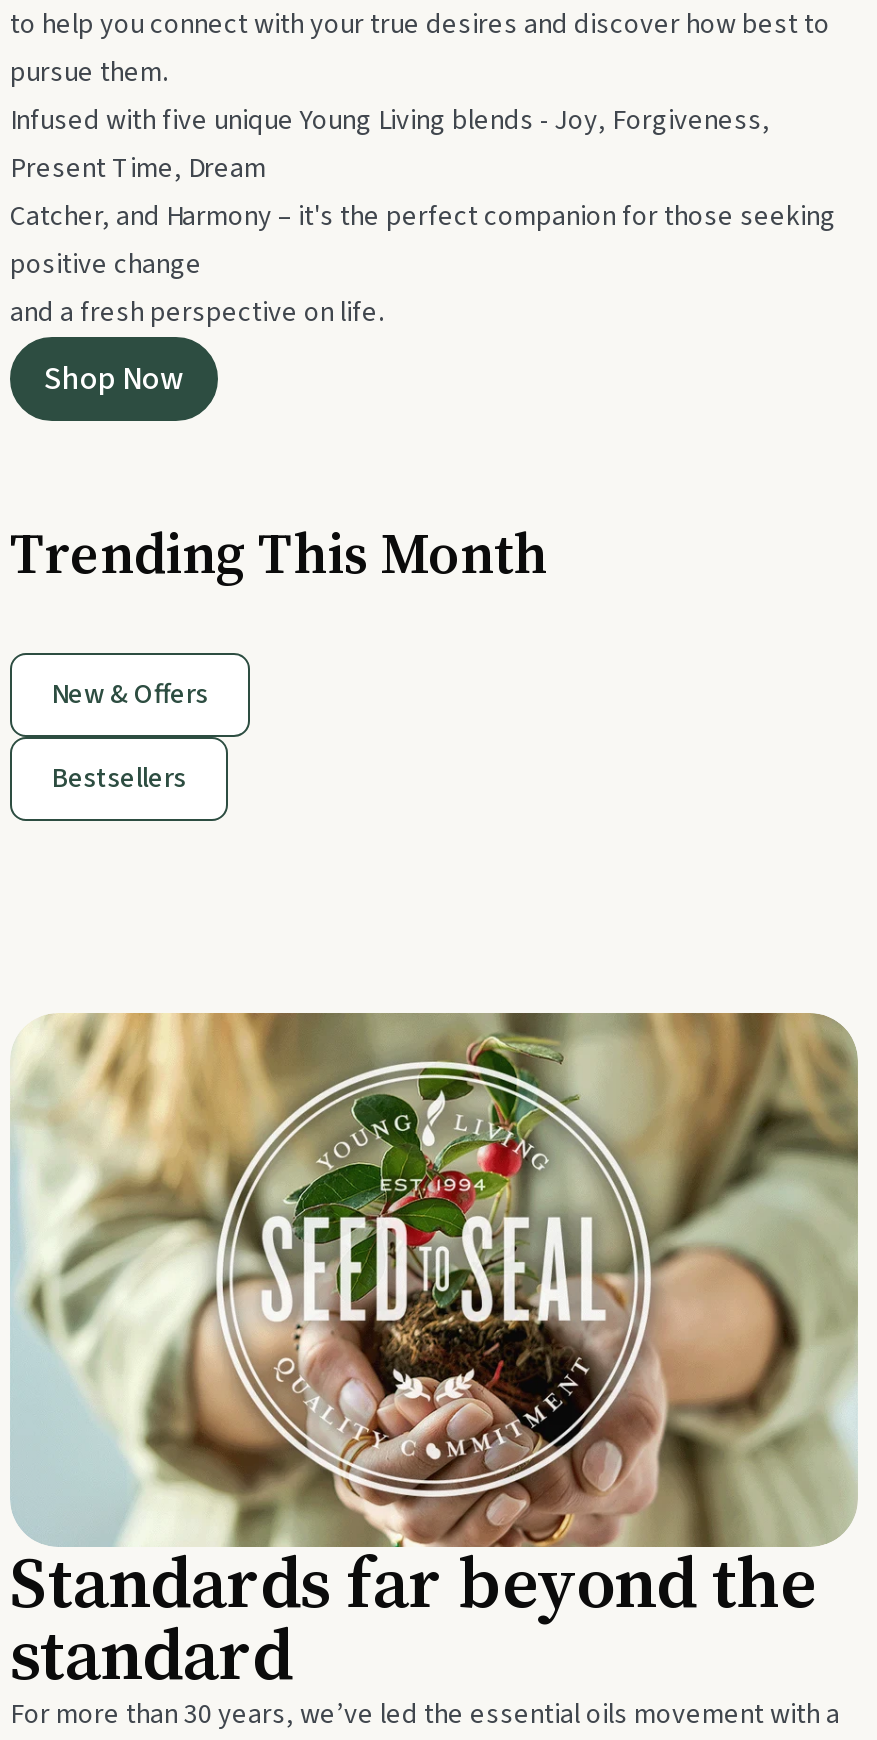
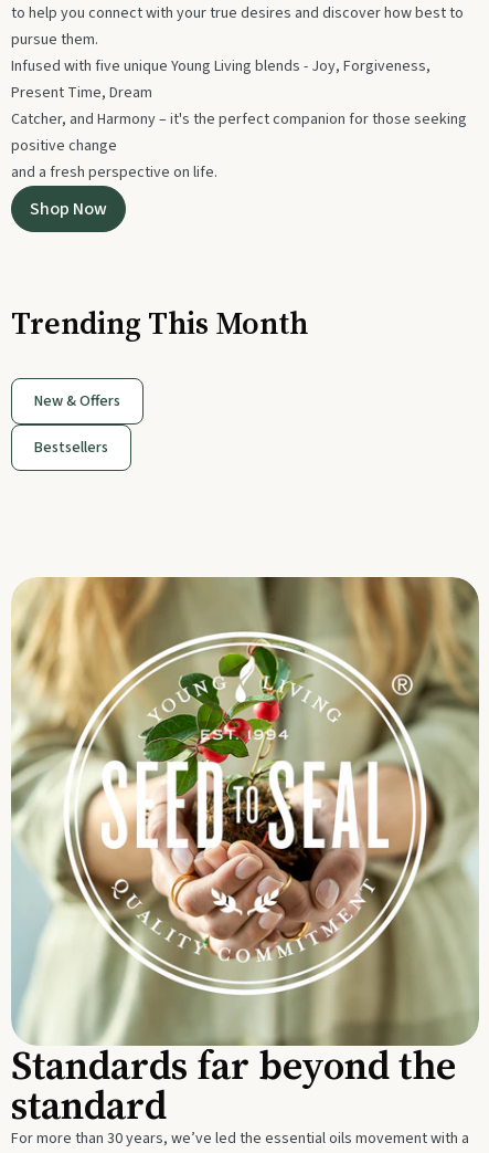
[12,1012,856,1528] [image] -> [11,577,479,1036] [image]

